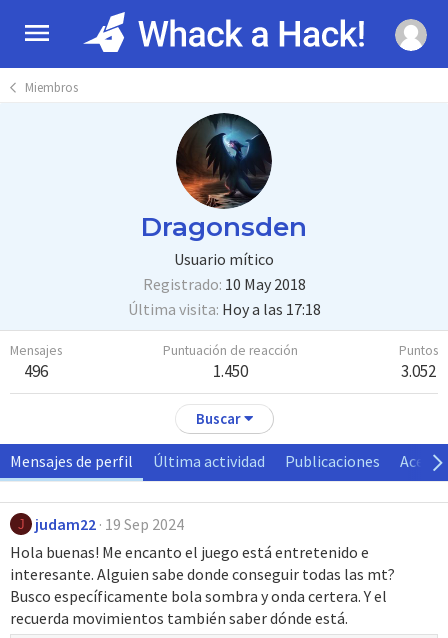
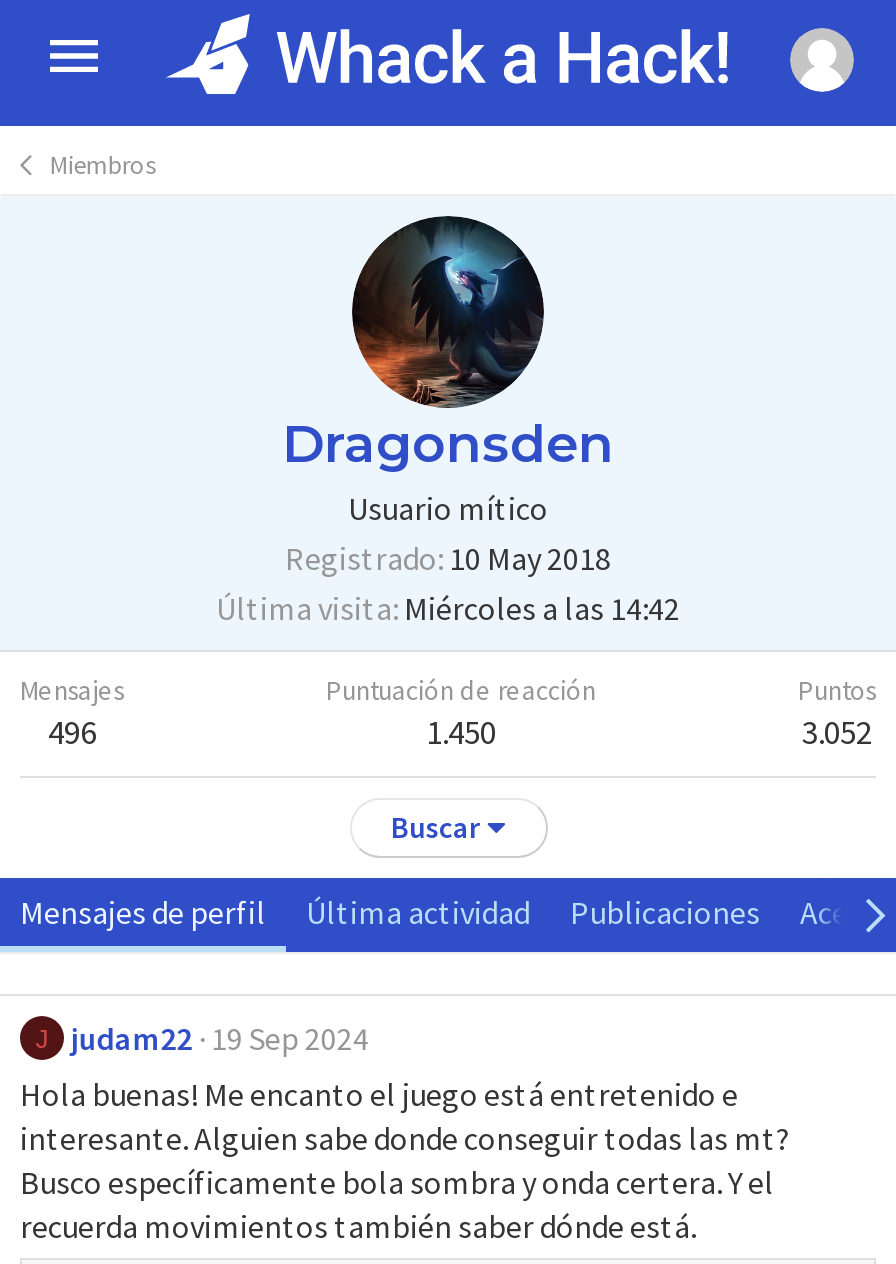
[127,299,320,319] Última visita Hoy a las 17:18 -> [216,588,680,628] Última visita Miércoles a las 14:42

